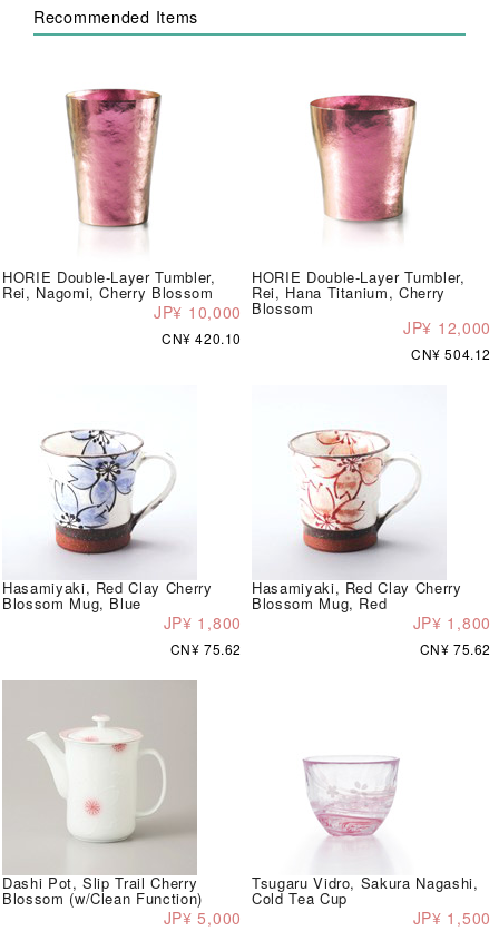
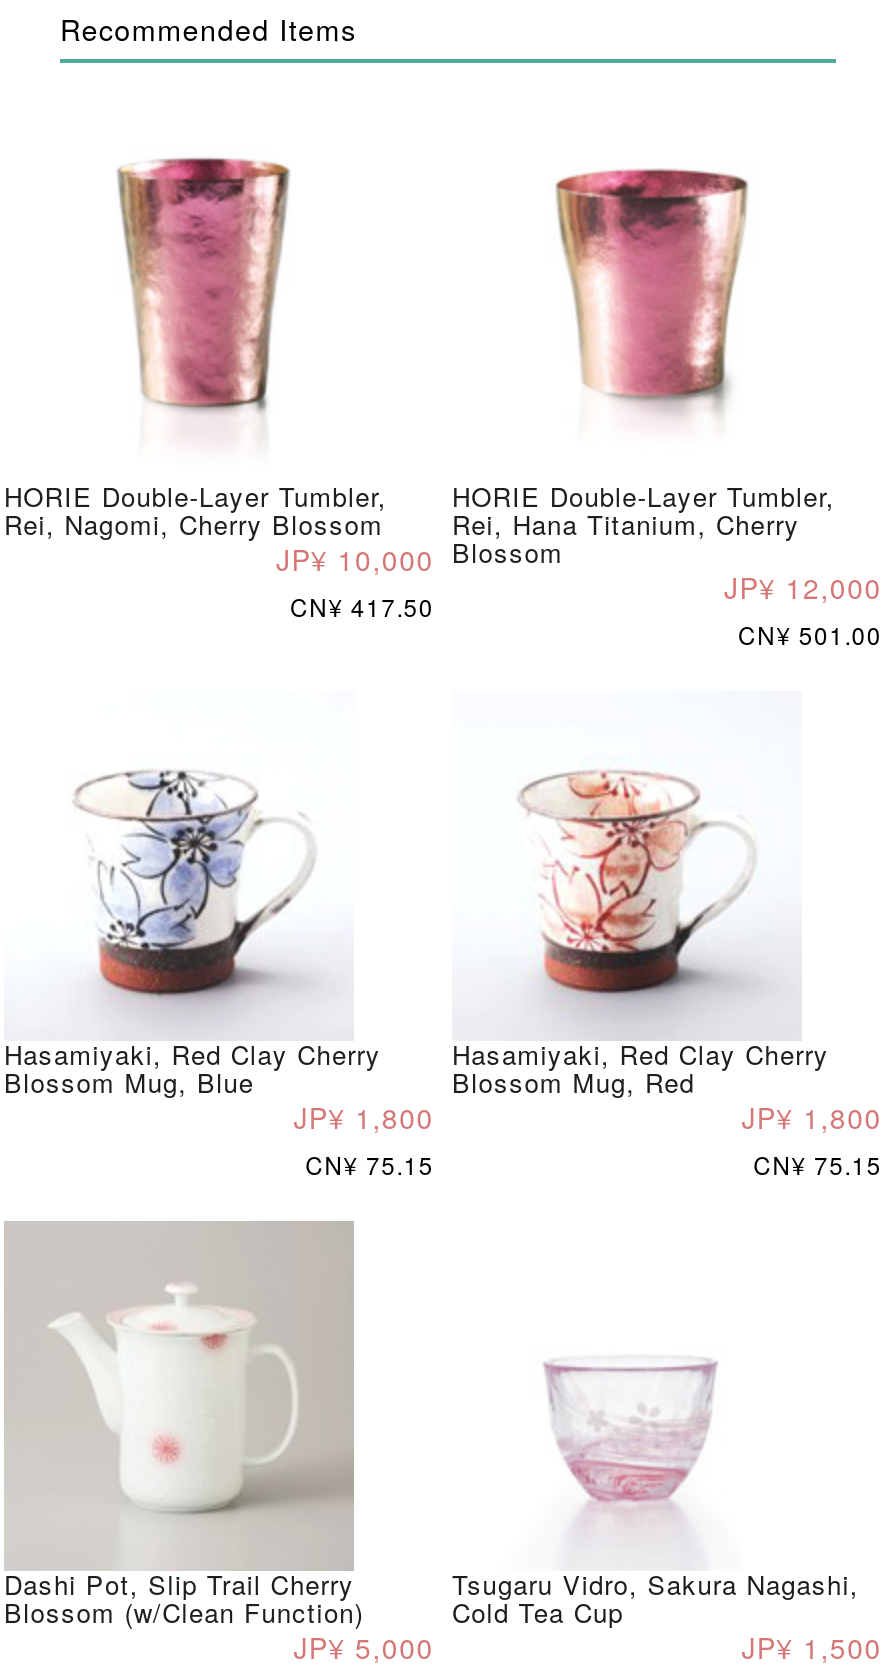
[162,328,242,347] CN¥ 420.10 -> [290,588,434,622] CN¥ 417.50
[411,344,491,362] CN¥ 504.12 -> [738,616,882,650] CN¥ 501.00
[170,639,242,658] CN¥ 75.62 -> [305,1146,434,1180] CN¥ 75.15
[419,639,491,658] CN¥ 75.62 -> [753,1146,882,1180] CN¥ 75.15

